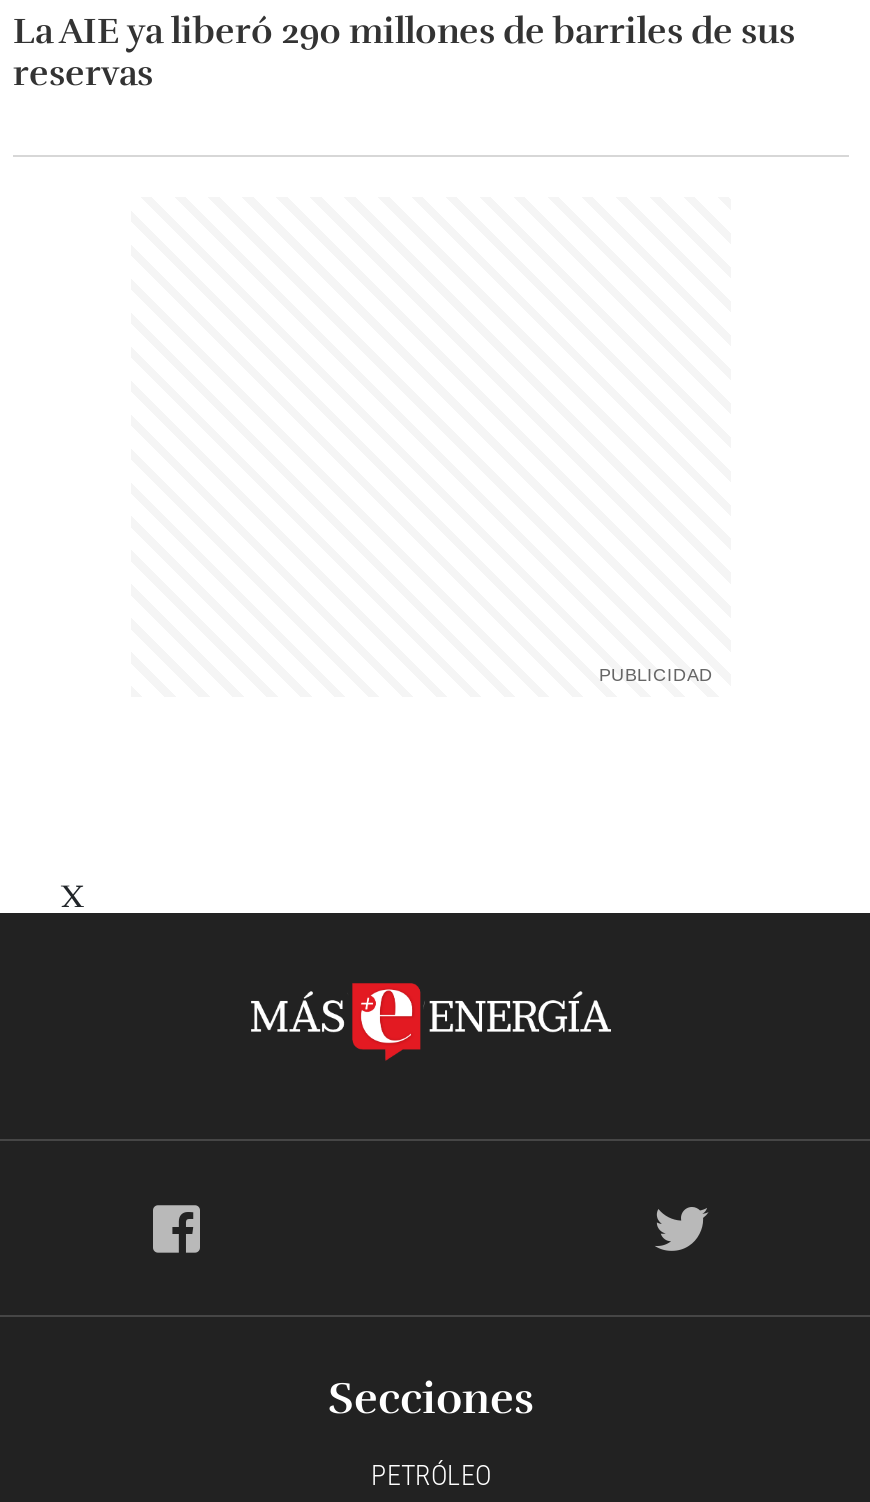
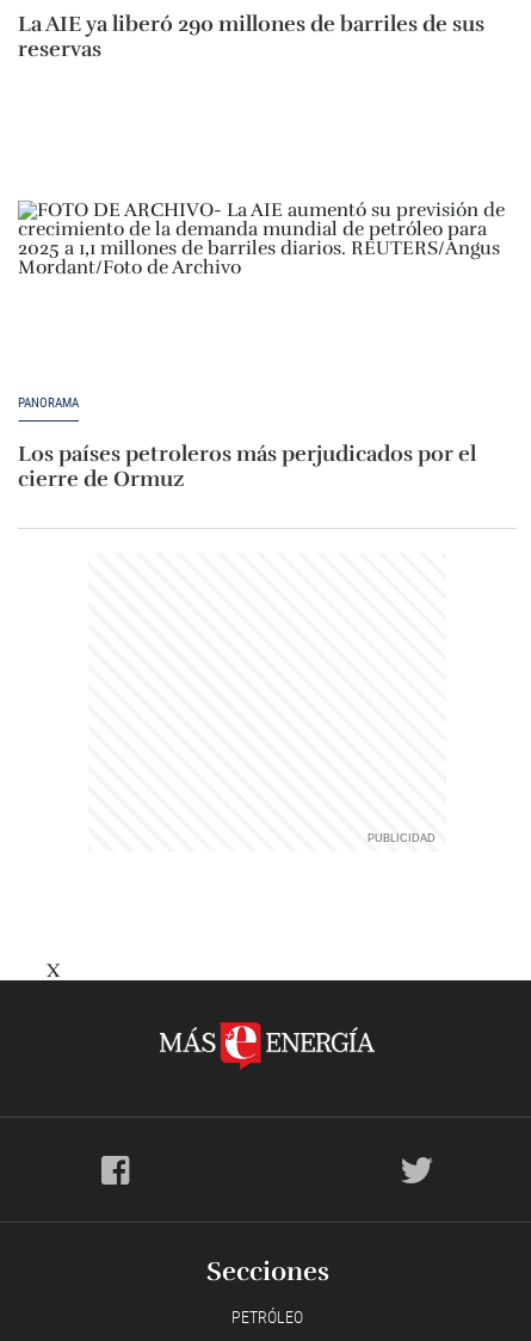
none -> [17,201,506,275] [image]
none -> [18,396,476,492] PANORAMA | Los países petroleros más perjudicados por el | cierre de Ormuz

